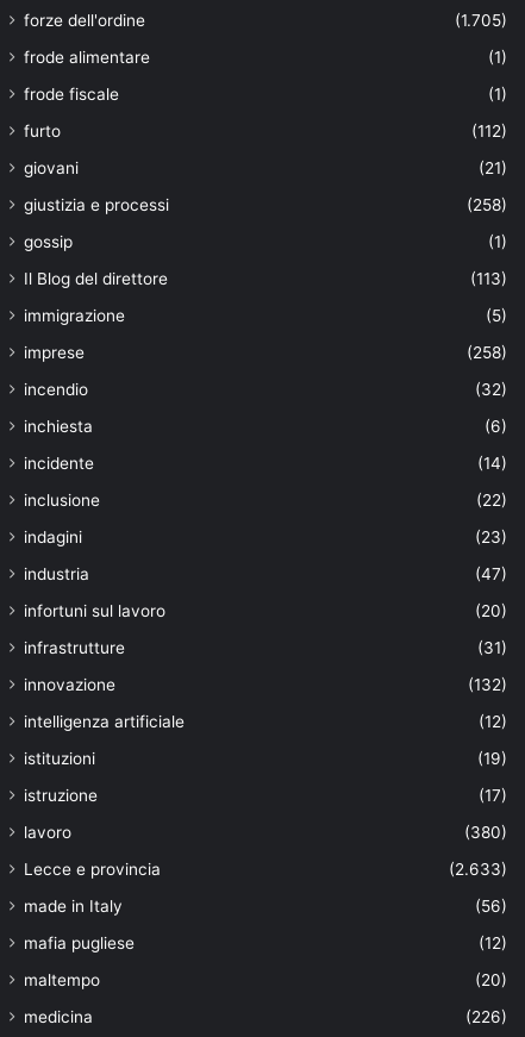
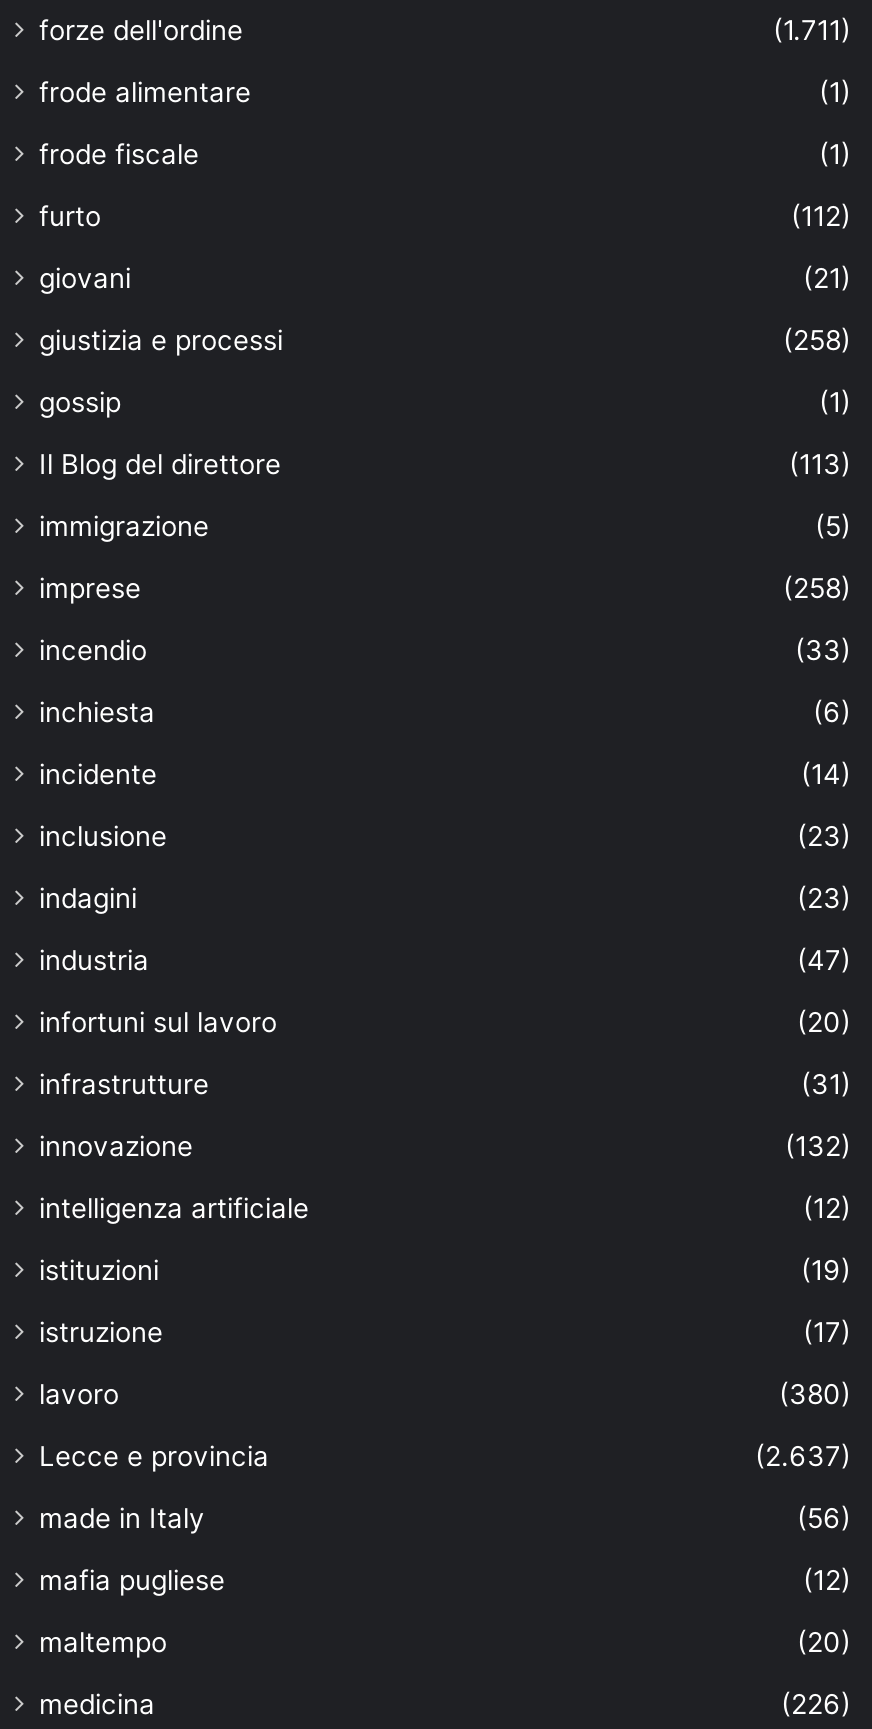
[455,10,507,30] (1.705) -> [773,15,851,47] (1.711)
[475,380,507,399] (32) -> [795,635,851,667] (33)
[476,490,507,509] (22) -> [797,821,851,853] (23)
[449,859,507,878] (2.633) -> [755,1441,851,1473] (2.637)

